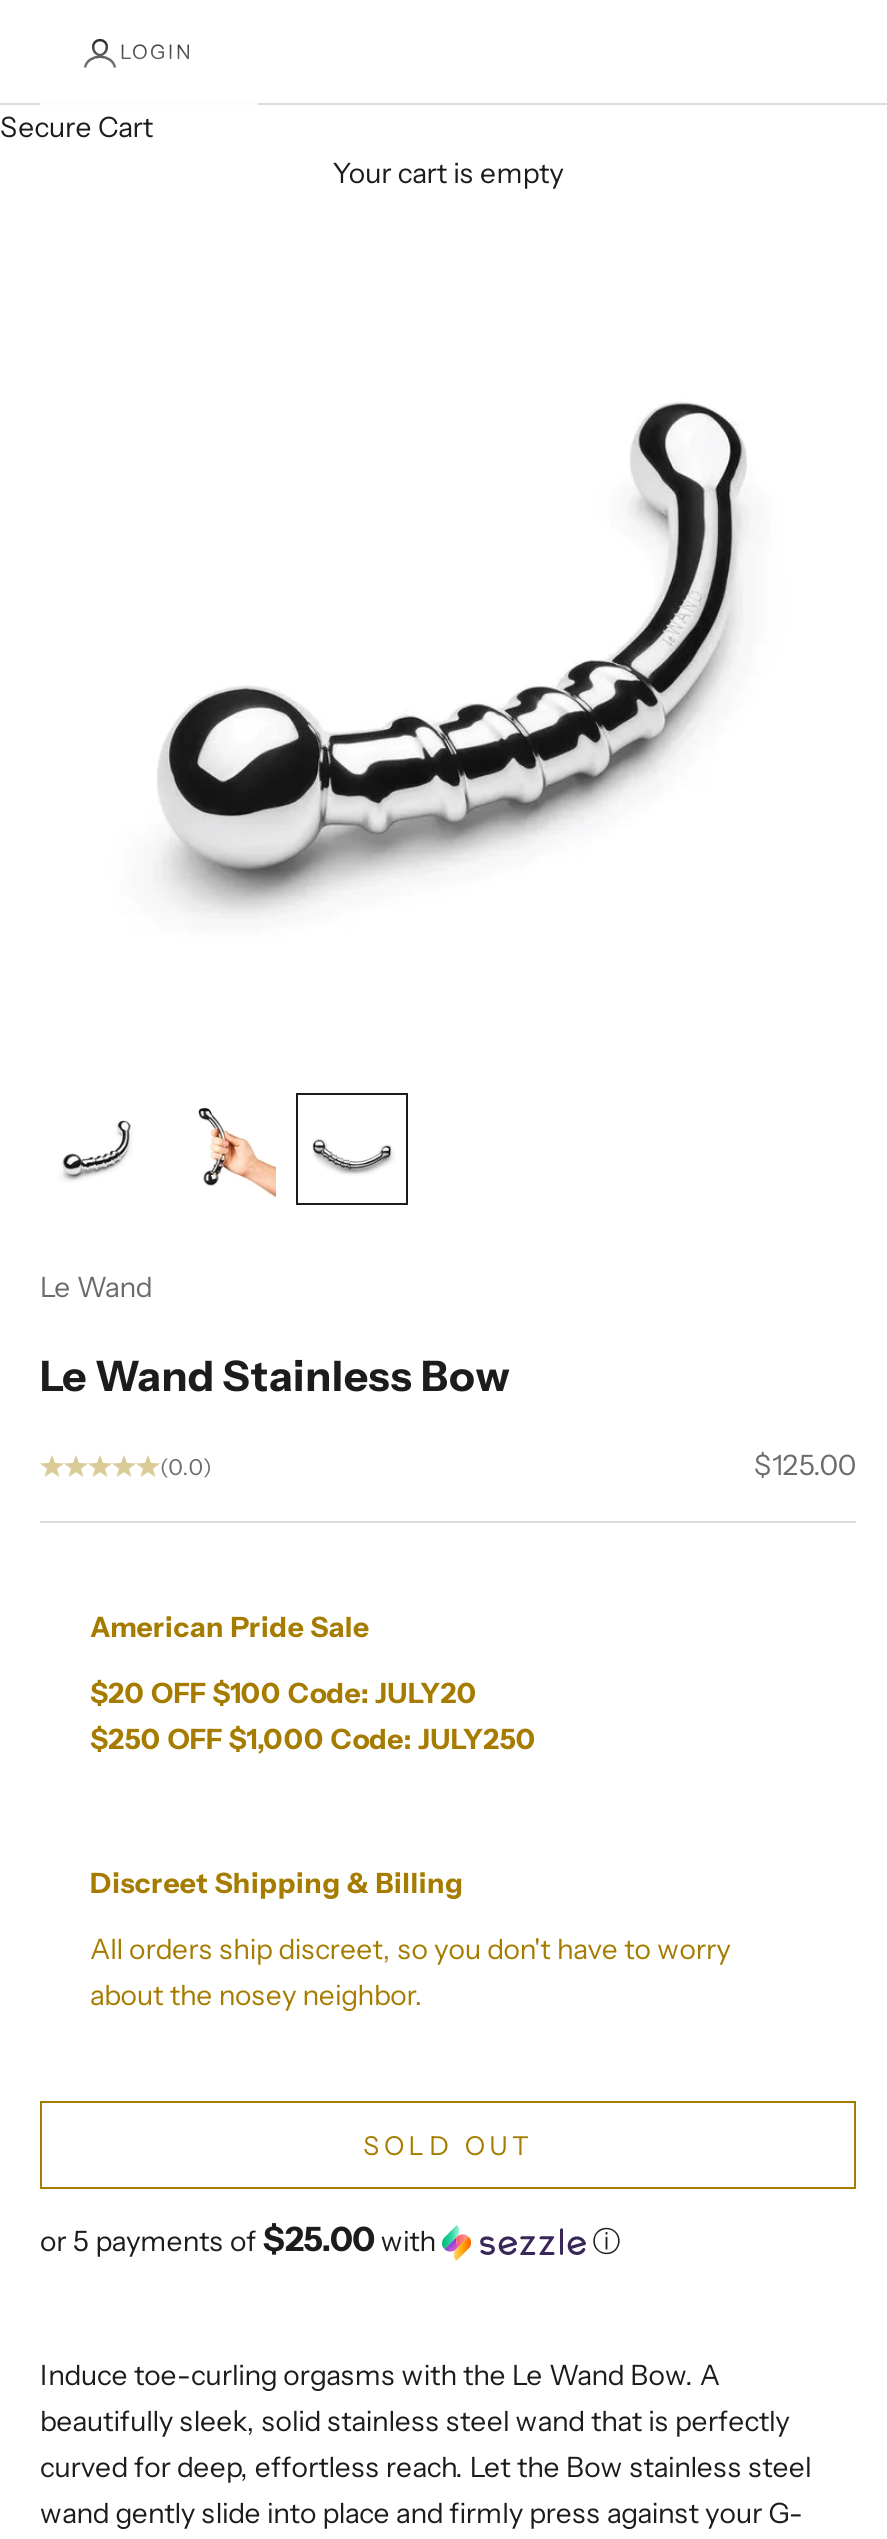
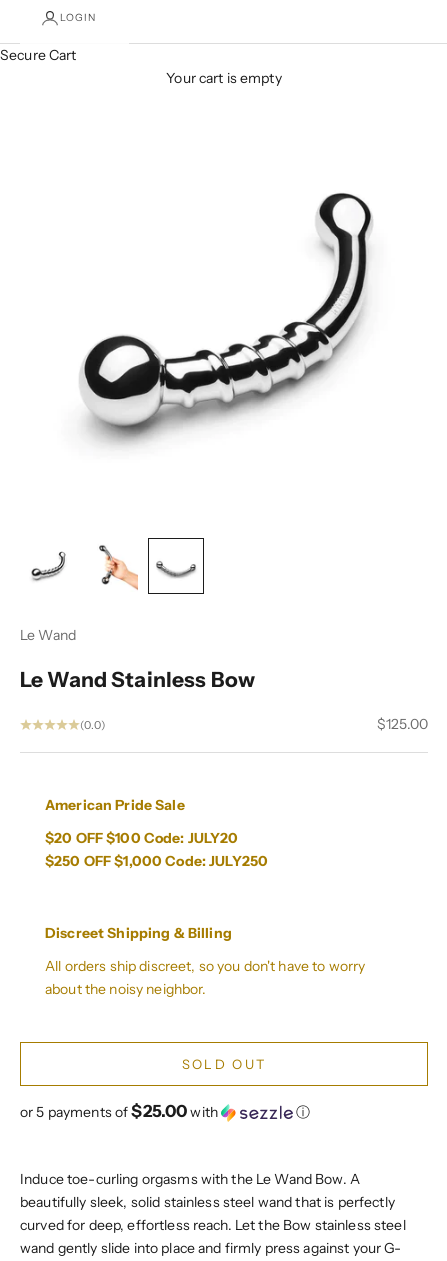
[90,1977,423,2013] about the nosey neighbor. -> [45,980,206,998] about the noisy neighbor.

